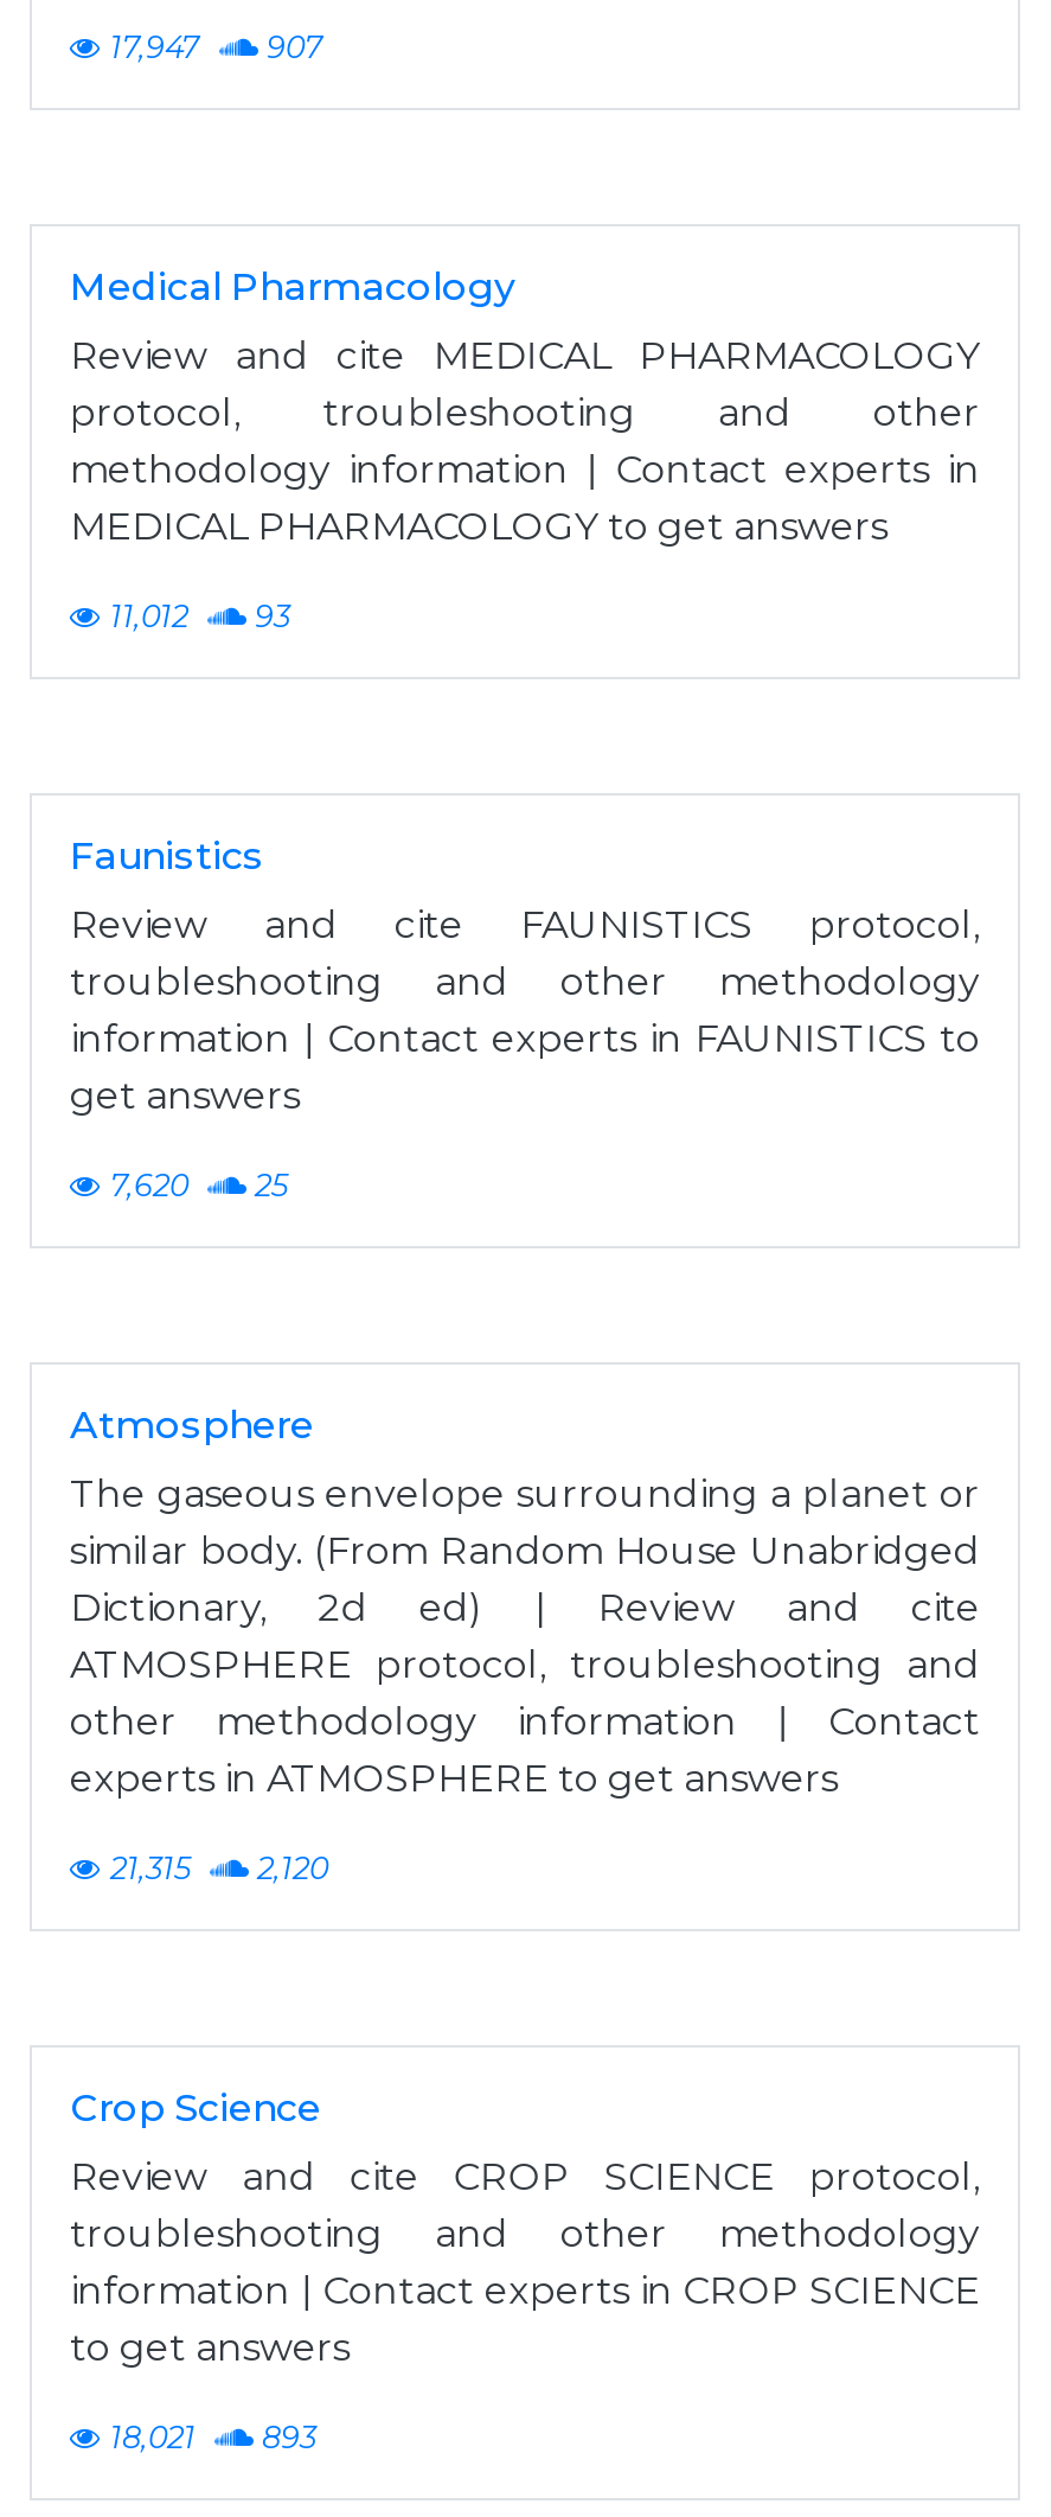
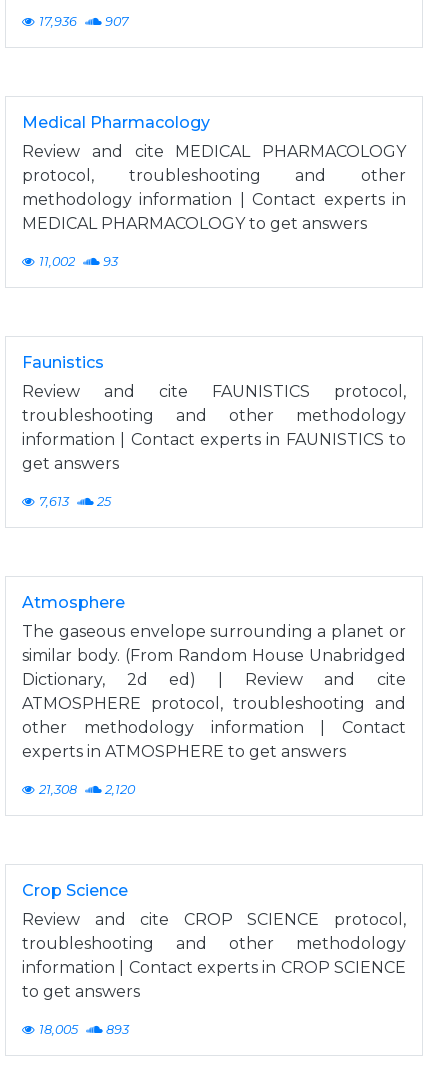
[110,29,323,64] 17,947 907 -> [39,14,129,29] 17,936 907
[110,598,290,634] 11,012 93 -> [39,254,118,269] 11,002 93
[110,1167,288,1203] 7,620 25 -> [39,494,111,509] 7,613 25
[110,1850,328,1886] 21,315 2,120 -> [39,782,135,797] 21,308 2,120
[110,2419,316,2455] 18,021 893 -> [39,1022,129,1037] 18,005 893

